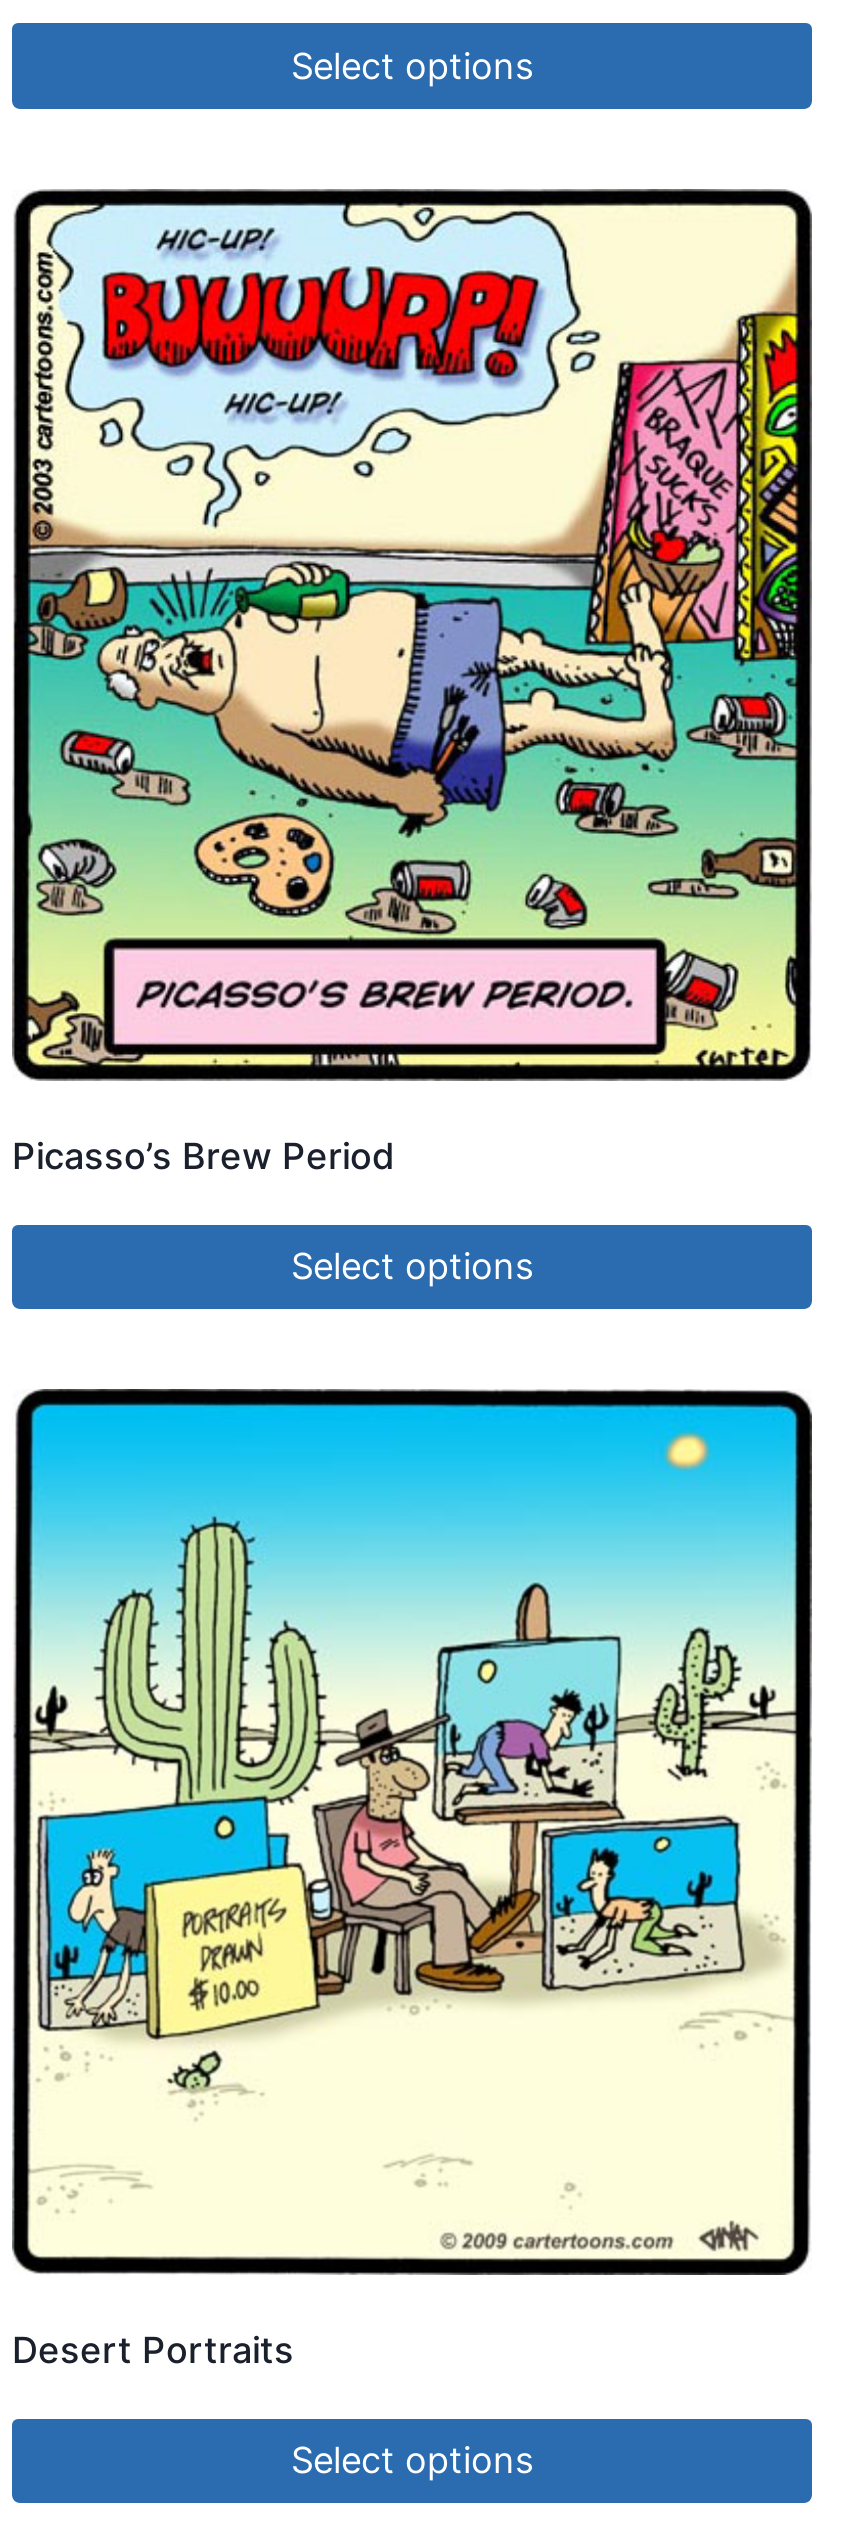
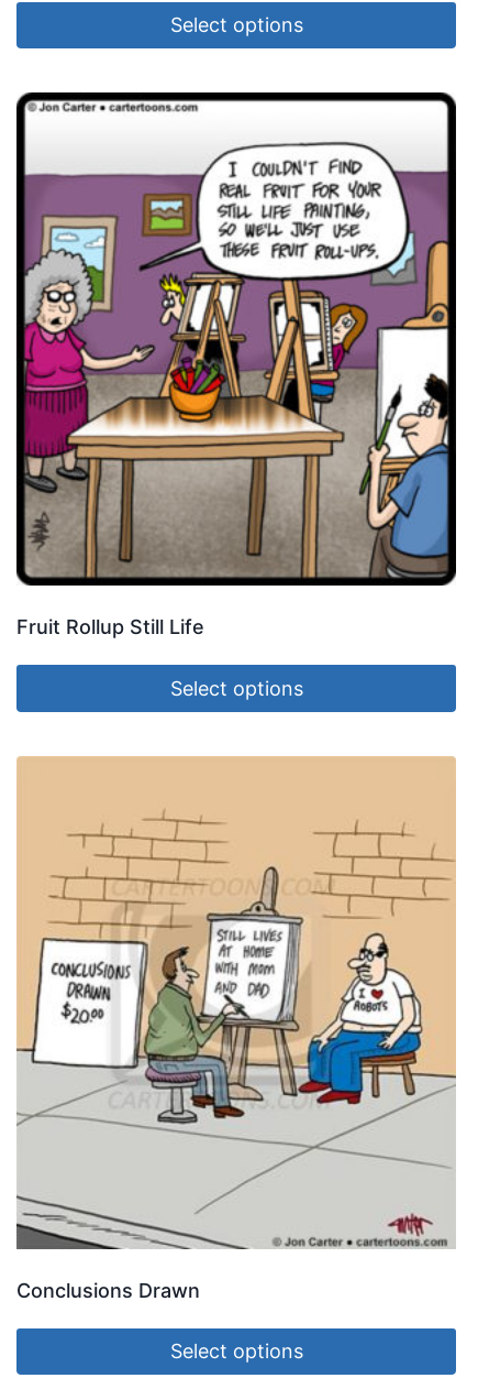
[12,190,814,1177] [image] | Picasso’s Brew Period -> [15,92,457,639] [image] | Fruit Rollup Still Life
[12,1386,814,2372] [image] | Desert Portraits -> [15,756,456,1302] [image] | Conclusions Drawn

